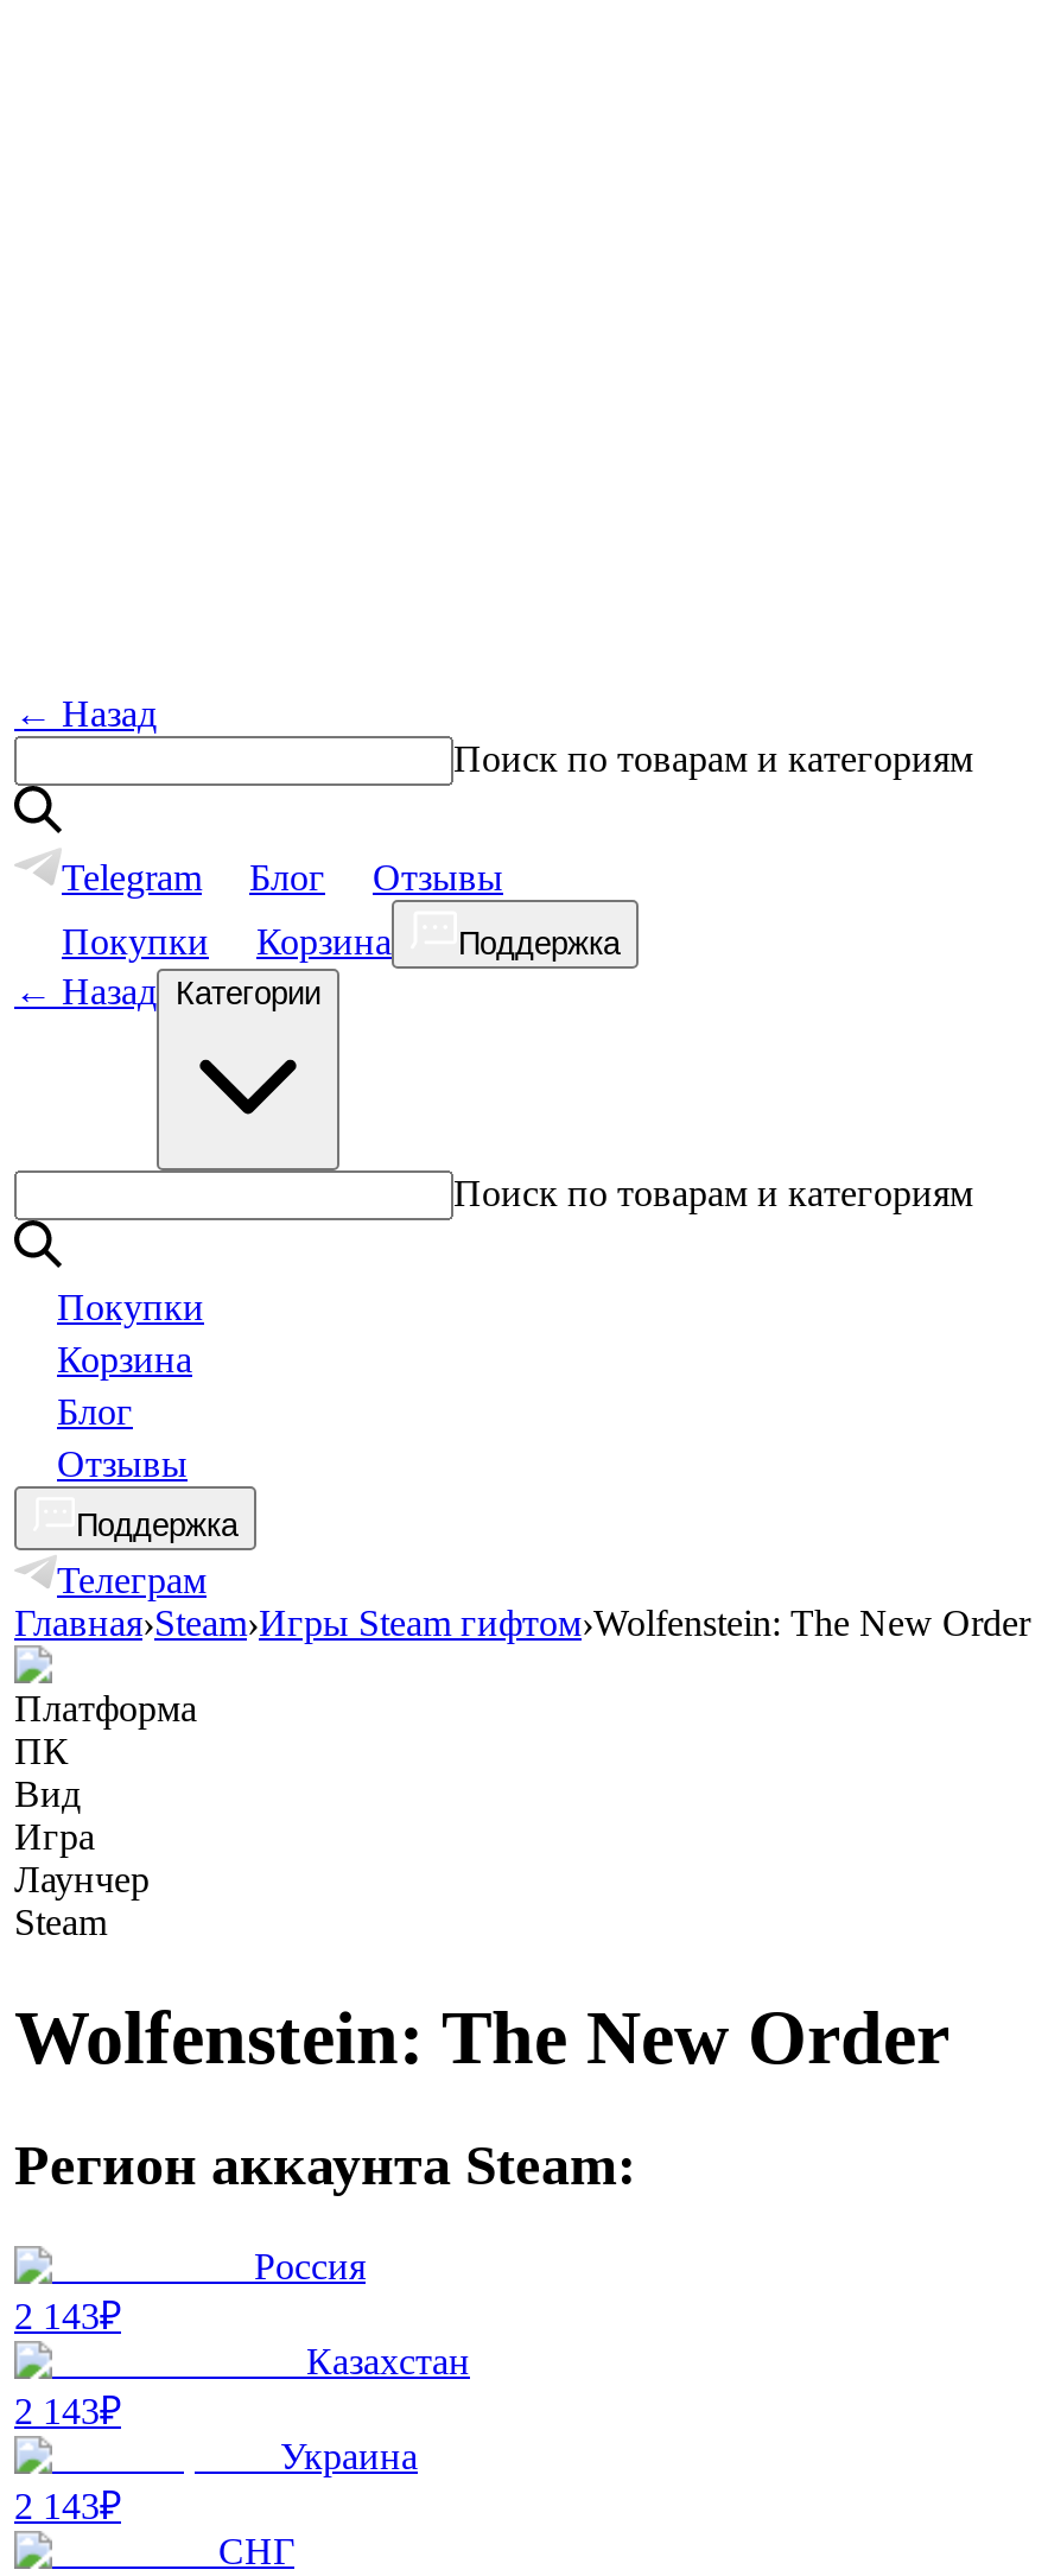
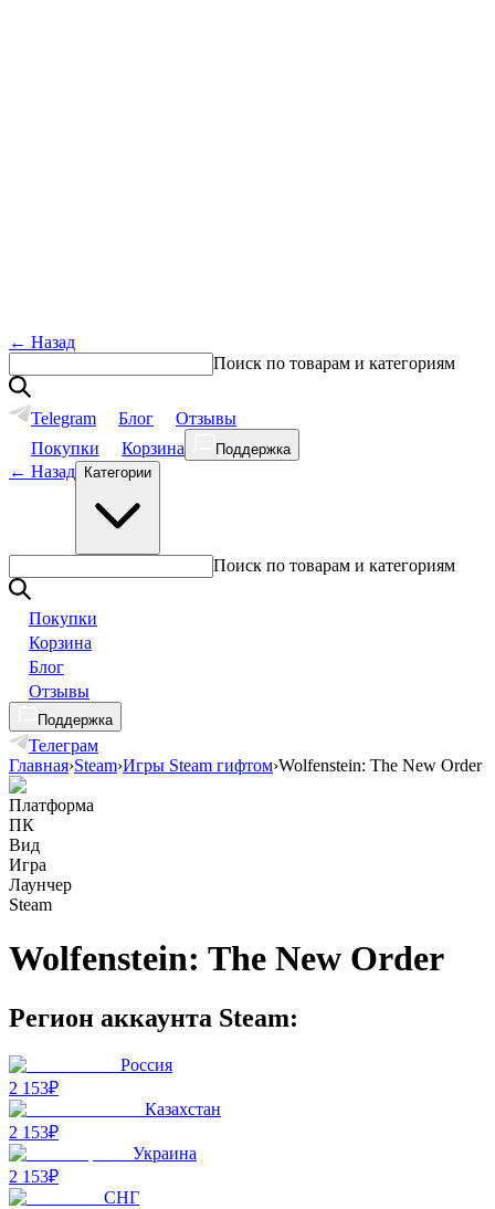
[14,2295,121,2336] 2 143₽ -> [9,1078,59,1097] 2 153₽
[14,2390,121,2431] 2 143₽ -> [9,1123,59,1141] 2 153₽
[14,2485,121,2526] 2 143₽ -> [9,1167,59,1186] 2 153₽

